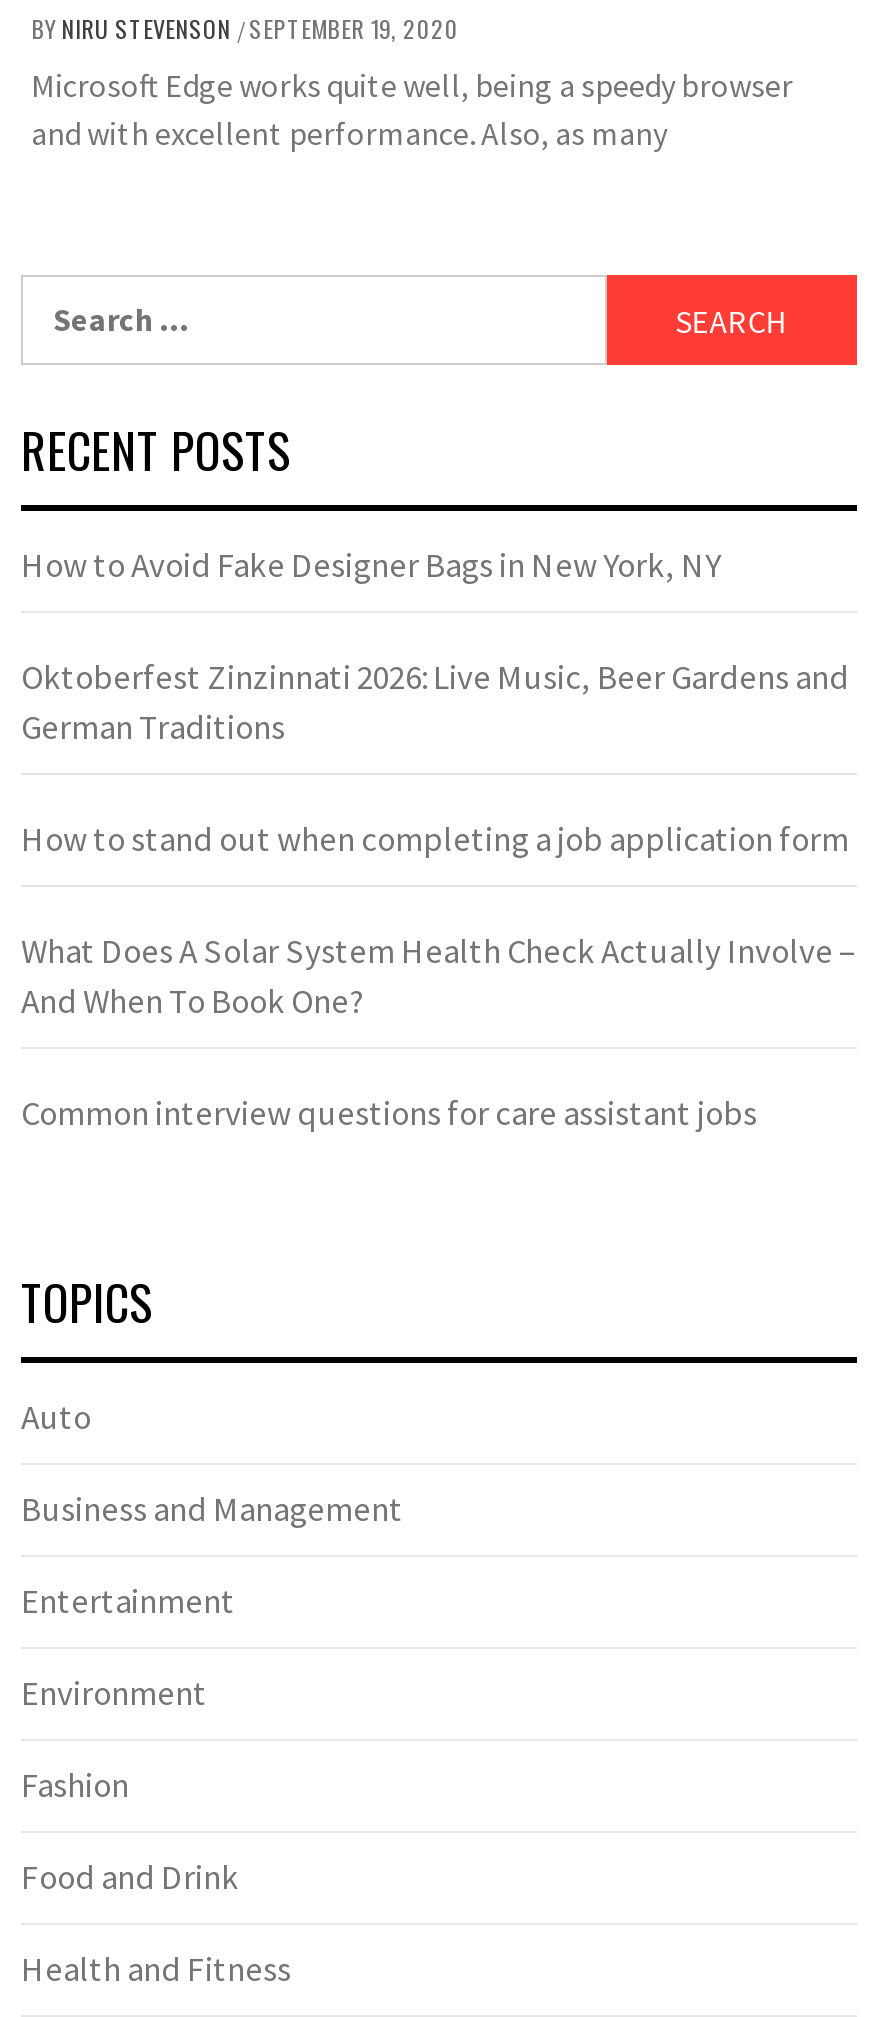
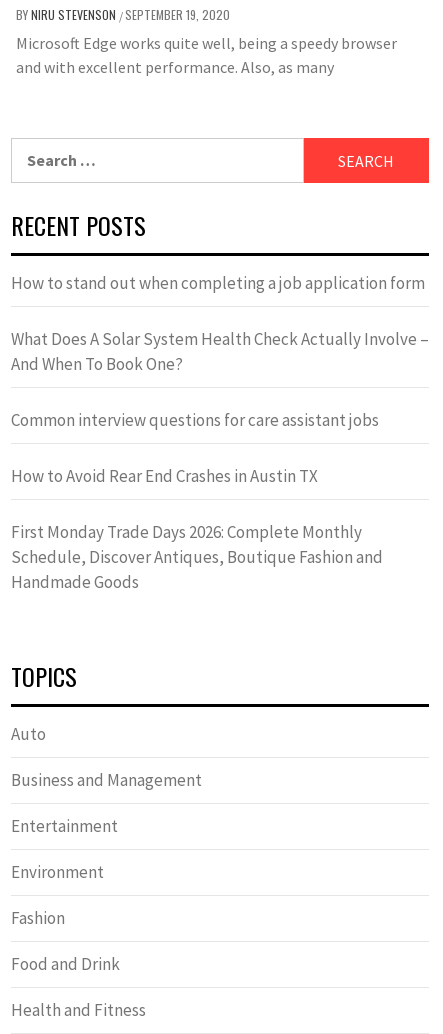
[21,544,849,750] How to Avoid Fake Designer Bags in New York, NY | Oktoberfest Zinzinnati 2026: Live Music, Beer Gardens and | German Traditions -> none
moved [21,818,857,1136] -> [11,272,429,431]: How to stand out when completing a job application form | What Does A Solar System Health Check Actually Involve – | And When To Book One? | Common interview questions for care assistant jobs
none -> [11,465,383,593] How to Avoid Rear End Crashes in Austin TX | First Monday Trade Days 2026: Complete Monthly | Schedule, Discover Antiques, Boutique Fashion and | Handmade Goods

